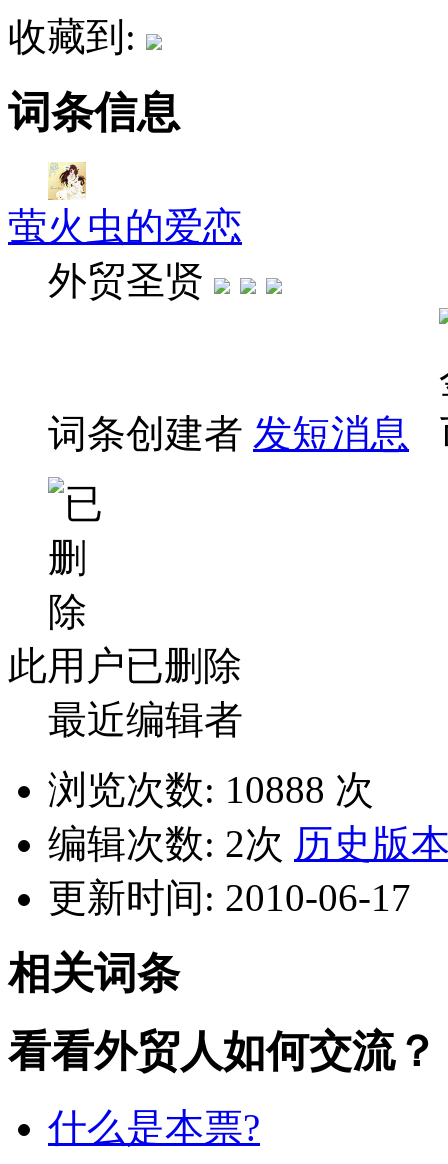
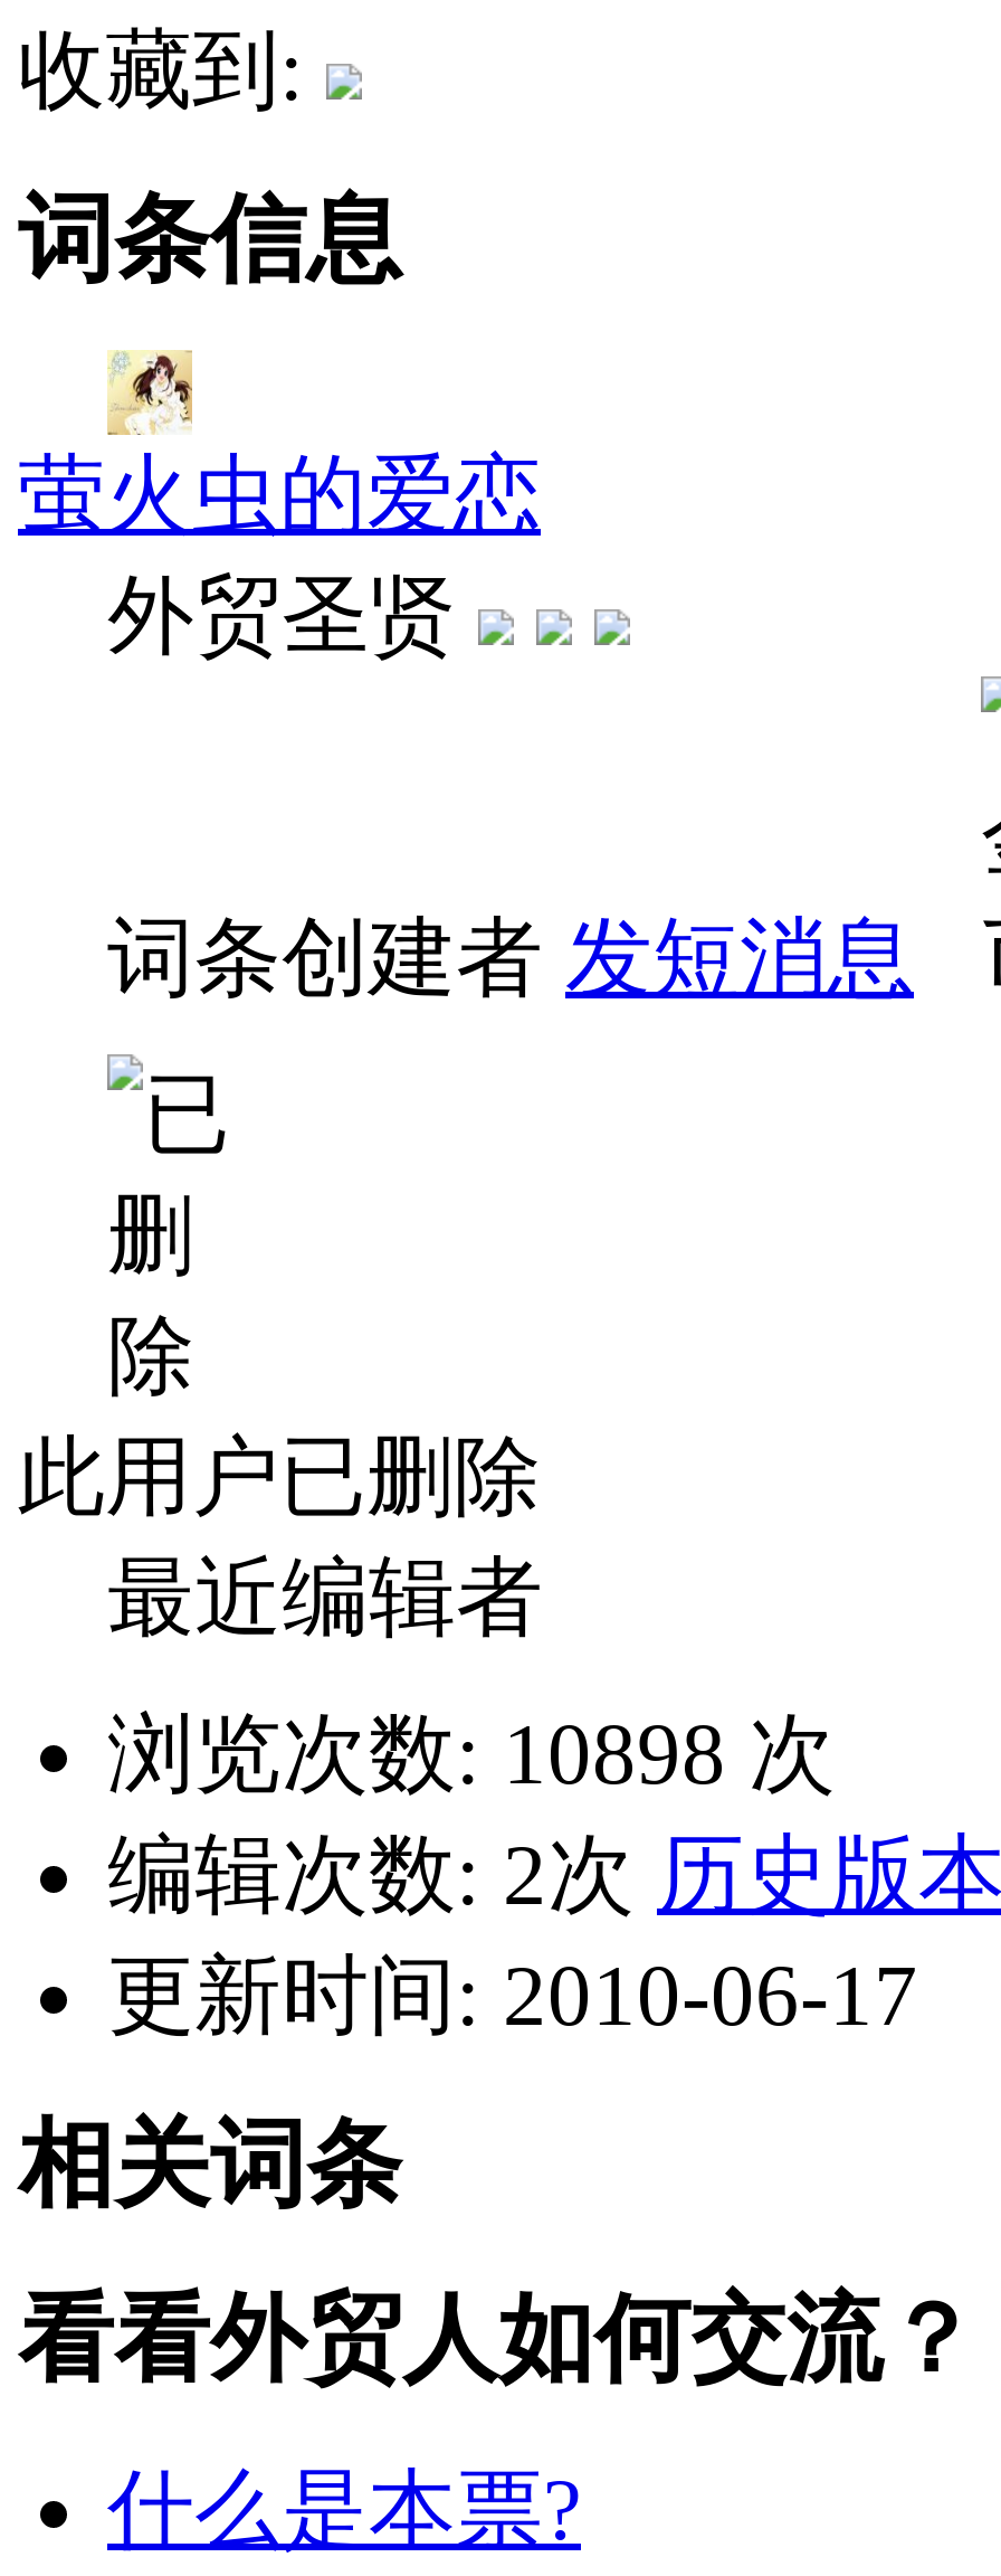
[48,768,374,811] 浏览次数: 10888 次 -> [107,1705,836,1801] 浏览次数: 10898 次

